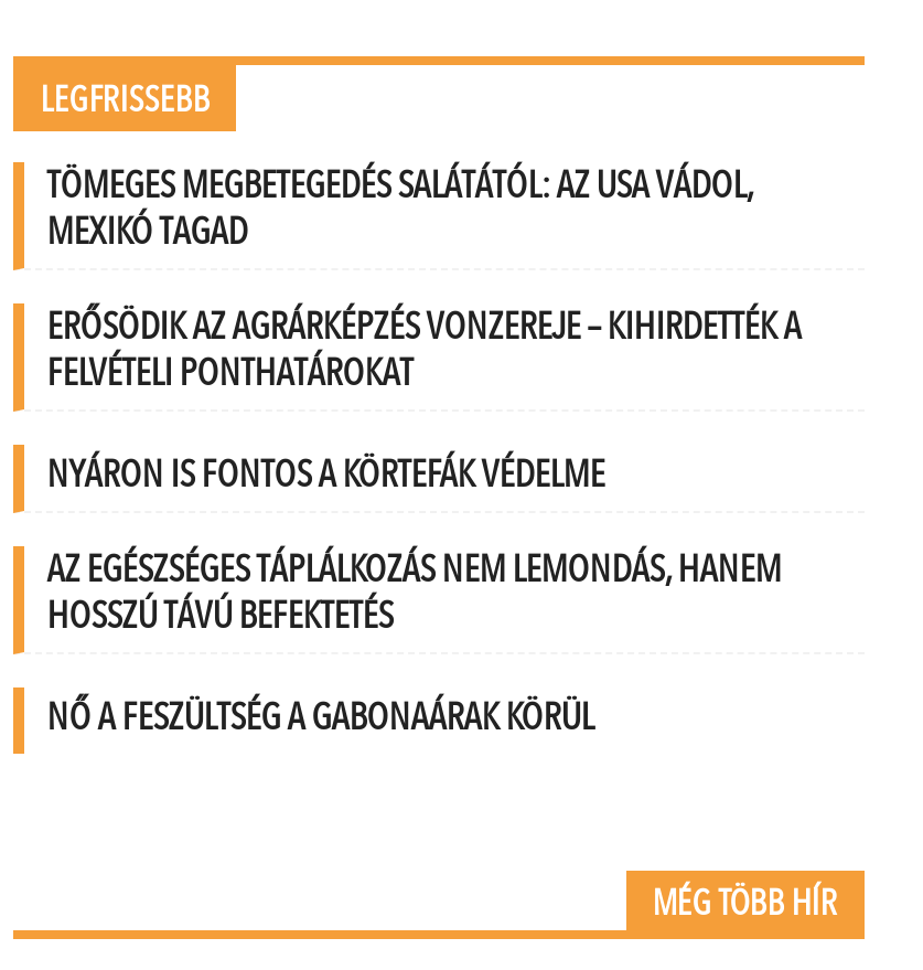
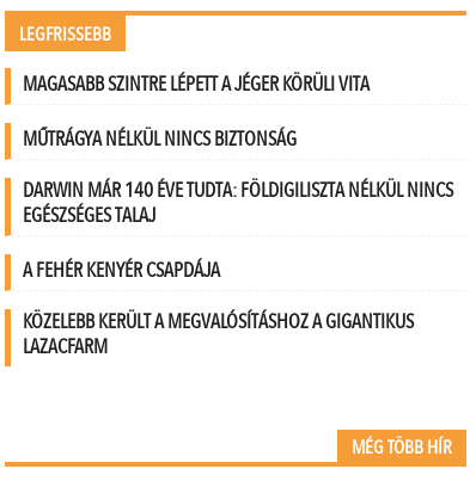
[47,159,753,256] TÖMEGES MEGBETEGEDÉS SALÁTÁTÓL: AZ USA VÁDOL, | MEXIKÓ TAGAD -> [23,70,370,98] MAGASABB SZINTRE LÉPETT A JÉGER KÖRÜLI VITA
[47,301,801,398] ERŐSÖDIK AZ AGRÁRKÉPZÉS VONZEREJE – KIHIRDETTÉK A | FELVÉTELI PONTHATÁROKAT -> [23,125,297,152] MŰTRÁGYA NÉLKÜL NINCS BIZTONSÁG
[47,448,605,499] NYÁRON IS FONTOS A KÖRTEFÁK VÉDELME -> [23,176,453,229] DARWIN MÁR 140 ÉVE TUDTA: FÖLDIGILISZTA NÉLKÜL NINCS | EGÉSZSÉGES TALAJ
[47,543,781,640] AZ EGÉSZSÉGES TÁPLÁLKOZÁS NEM LEMONDÁS, HANEM | HOSSZÚ TÁVÚ BEFEKTETÉS -> [23,256,220,284] A FEHÉR KENYÉR CSAPDÁJA
[47,691,594,742] NŐ A FESZÜLTSÉG A GABONAÁRAK KÖRÜL -> [23,308,414,360] KÖZELEBB KERÜLT A MEGVALÓSÍTÁSHOZ A GIGANTIKUS | LAZACFARM

